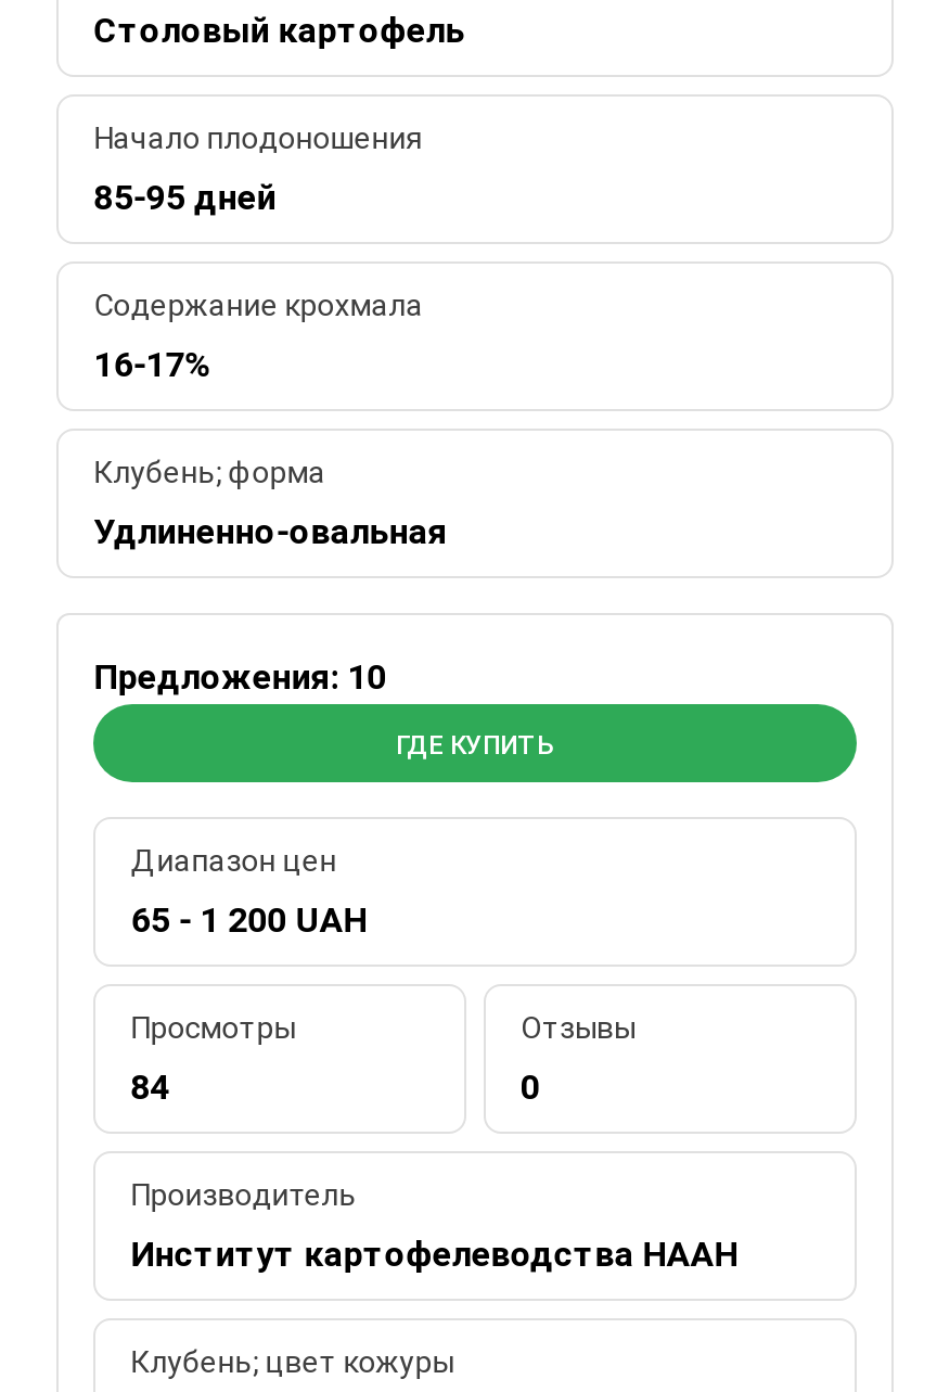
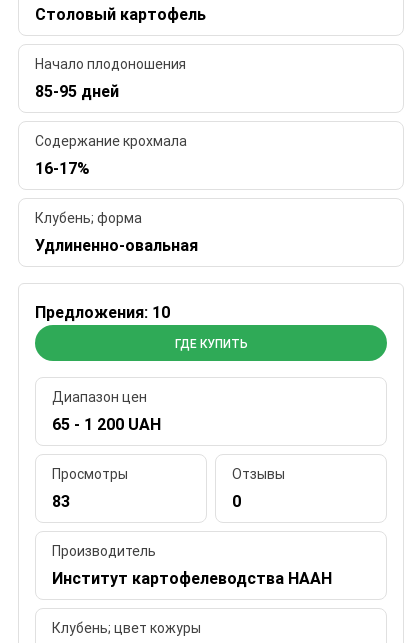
[131,1066,170,1108] 84 -> [52,492,70,511] 83

